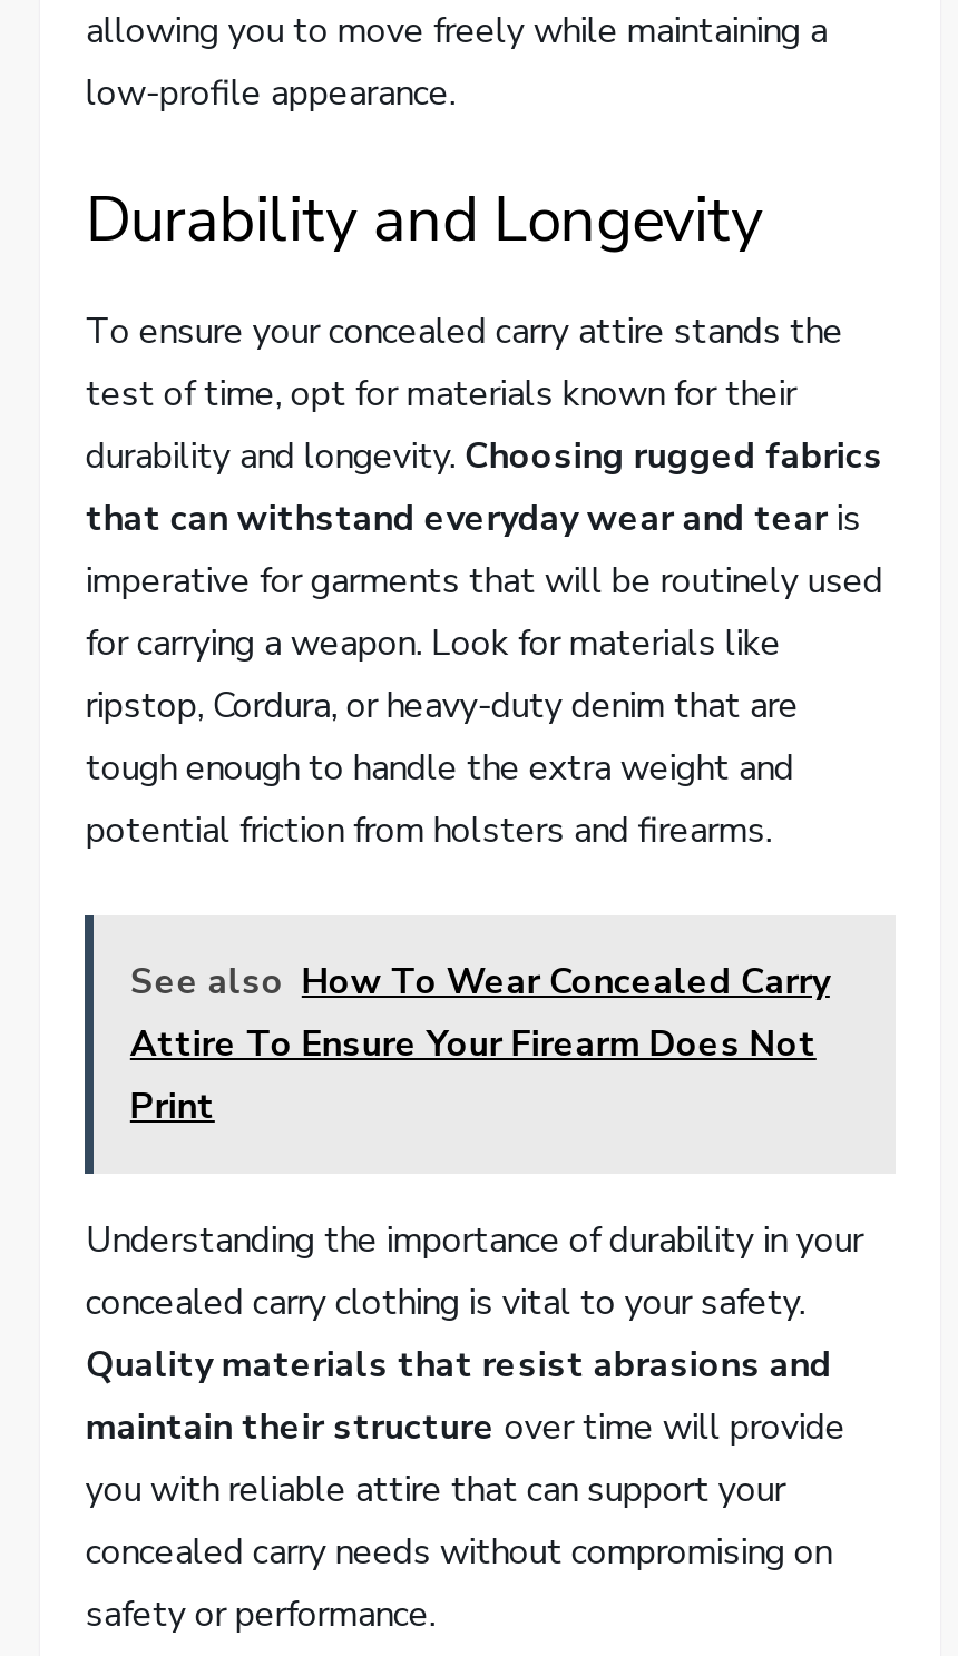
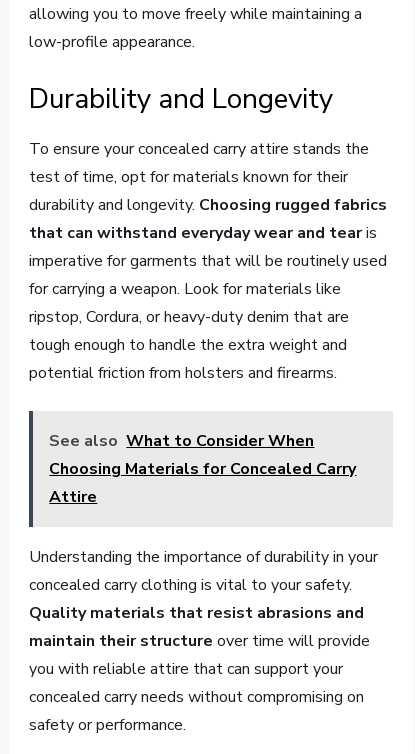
[130,958,830,1132] See also How To Wear Concealed Carry | Attire To Ensure Your Firearm Does Not | Print -> [49,430,356,508] See also What to Consider When | Choosing Materials for Concealed Carry | Attire

